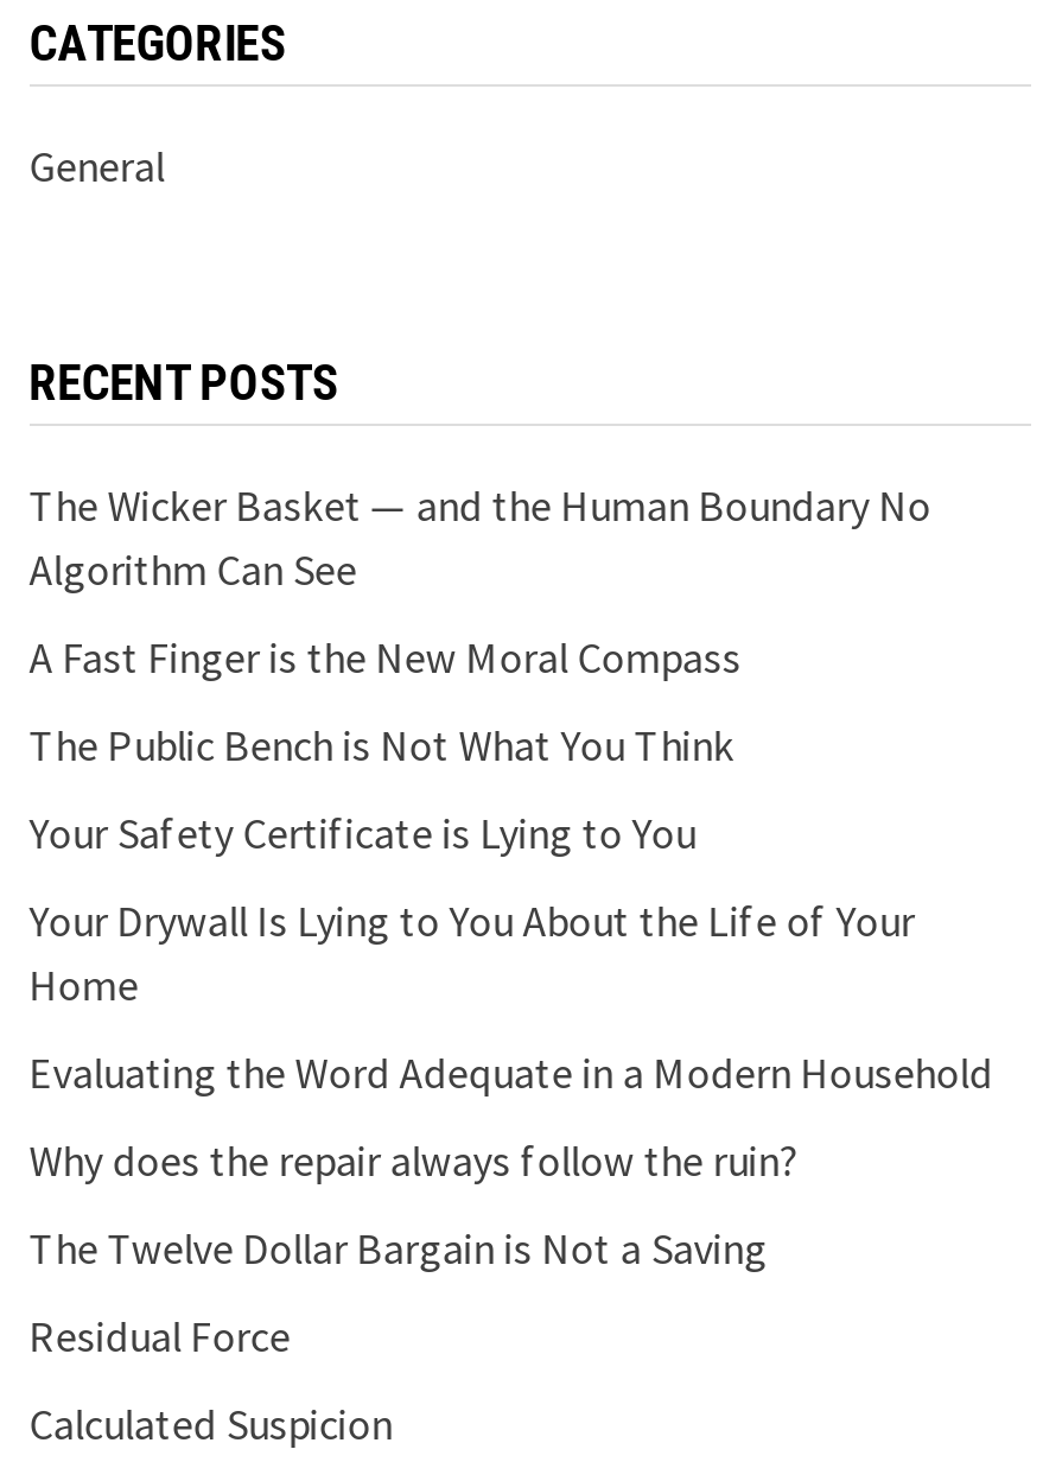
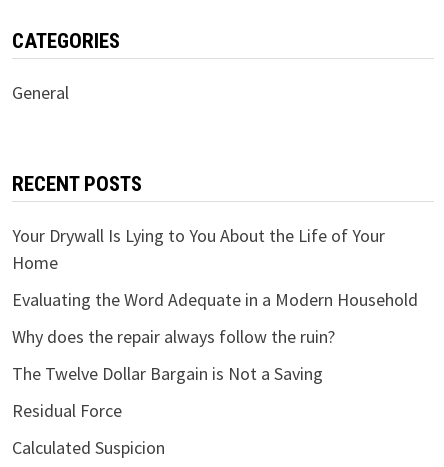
[29,477,931,859] The Wicker Basket — and the Human Boundary No | Algorithm Can See | A Fast Finger is the New Moral Compass | The Public Bench is Not What You Think | Your Safety Certificate is Lying to You -> none

